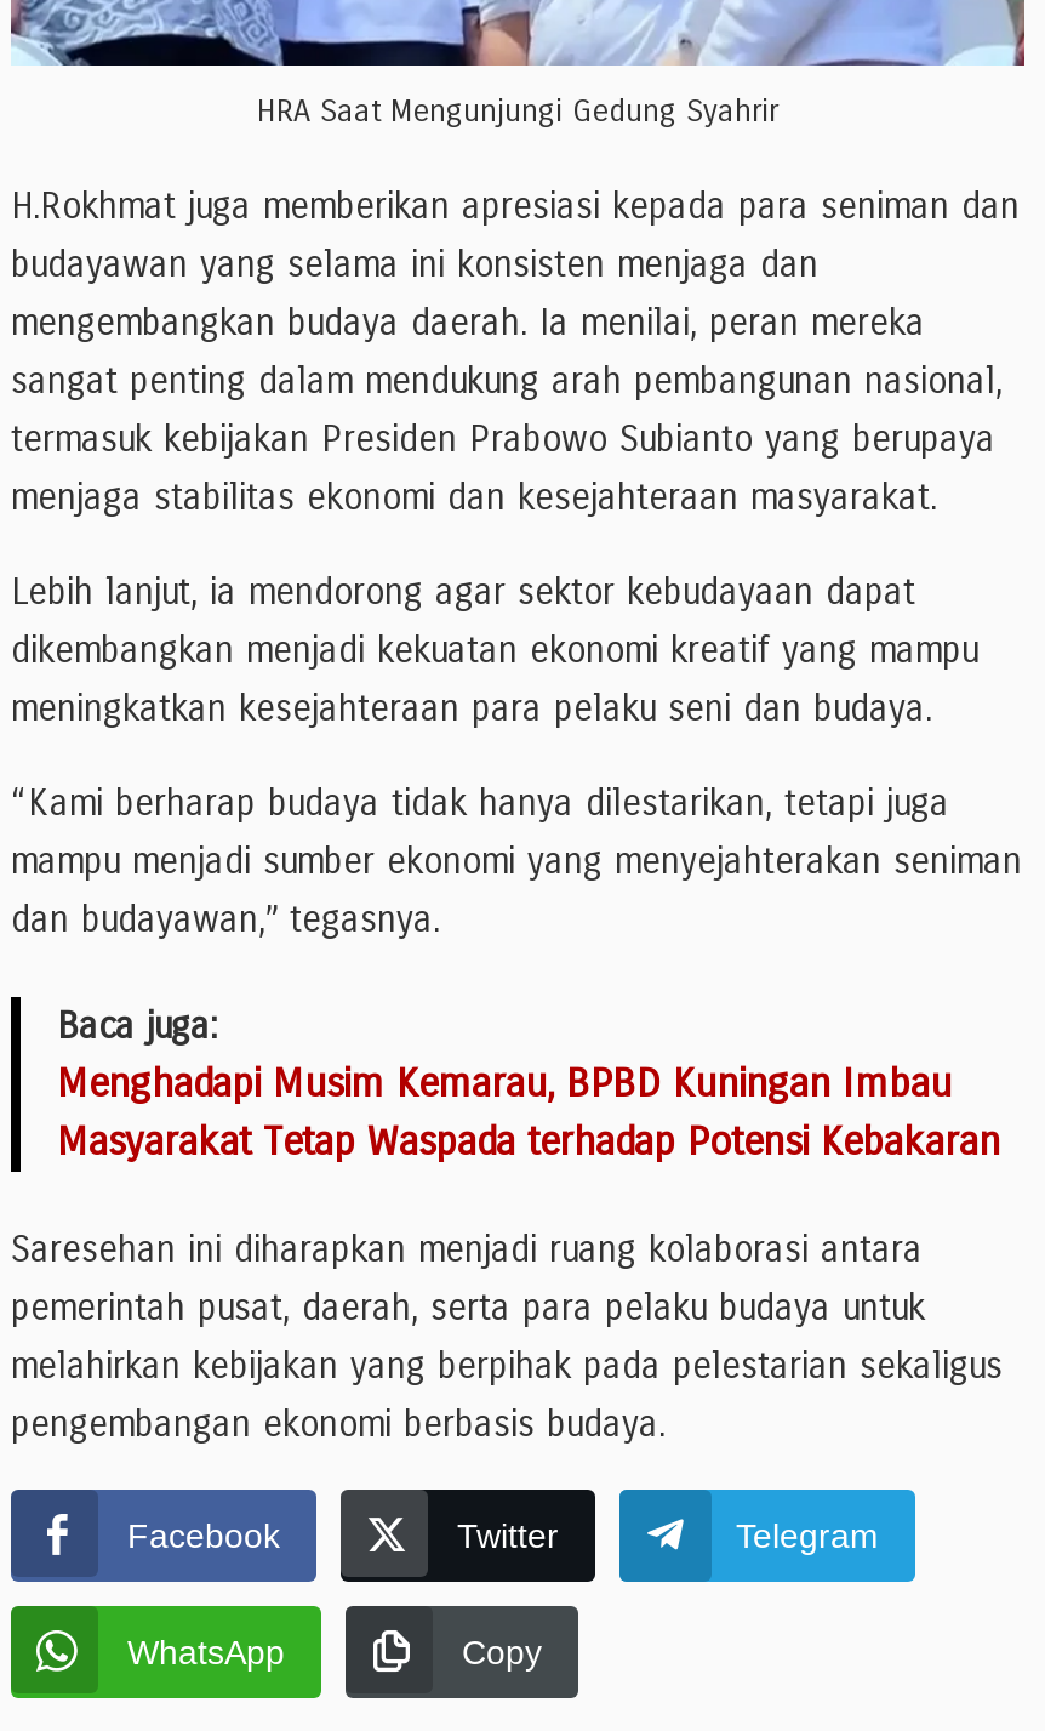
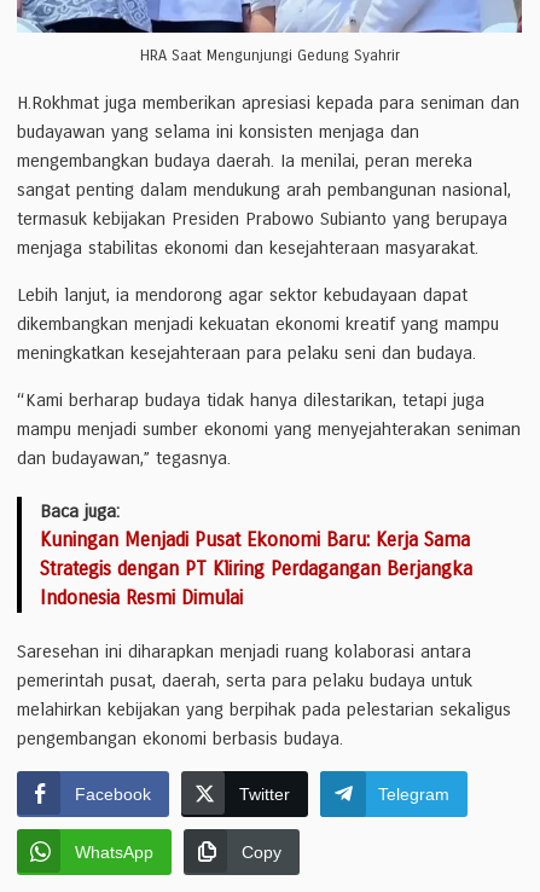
[57,1060,1000,1165] Menghadapi Musim Kemarau, BPBD Kuningan Imbau | Masyarakat Tetap Waspada terhadap Potensi Kebakaran -> [40,528,472,609] Kuningan Menjadi Pusat Ekonomi Baru: Kerja Sama | Strategis dengan PT Kliring Perdagangan Berjangka | Indonesia Resmi Dimulai

